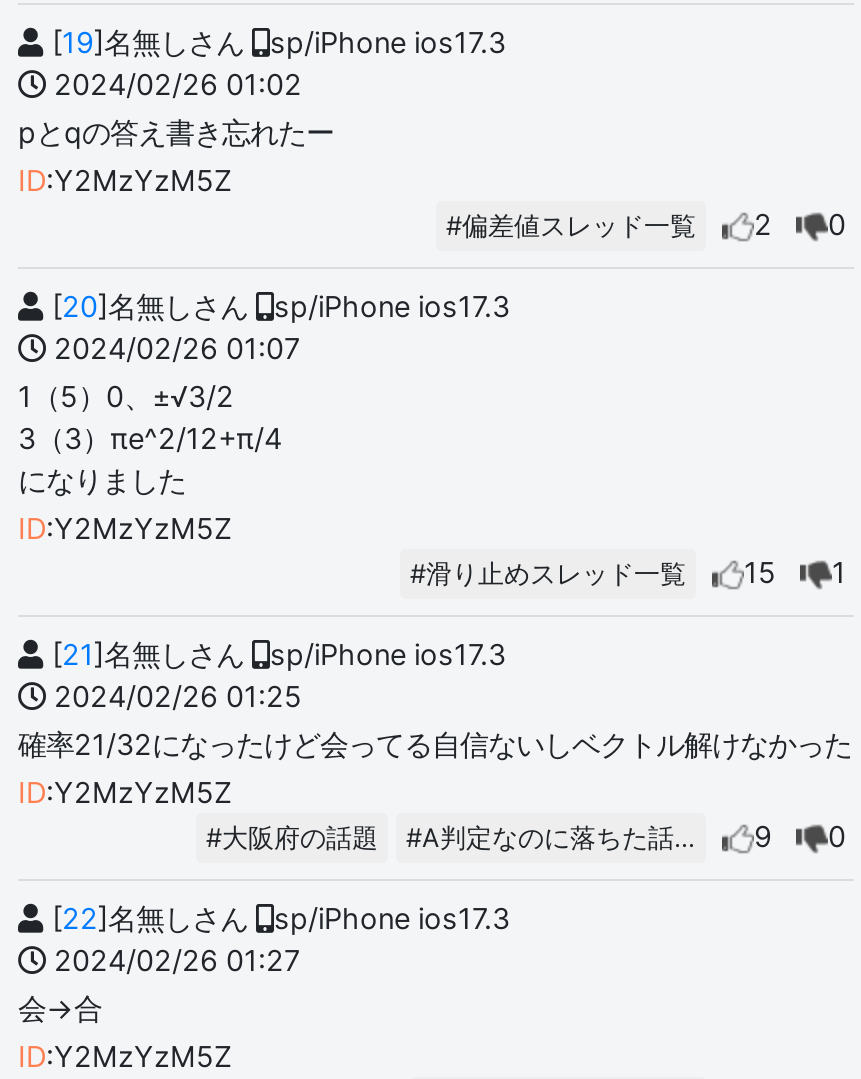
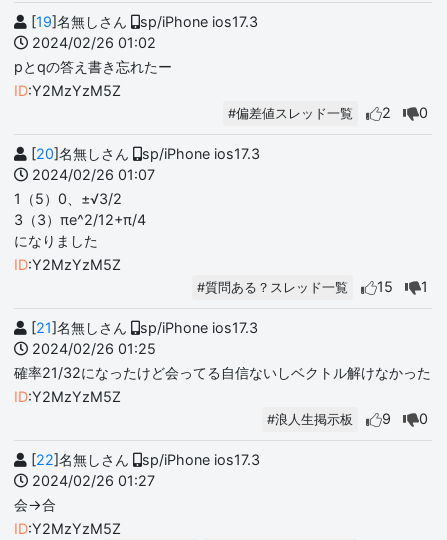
[410,558,686,588] #滑り止めスレッド一覧 -> [197,280,348,295] #質問ある？スレッド一覧
[206,822,696,852] #大阪府の話題 | #A判定なのに落ちた話… -> [267,412,353,427] #浪人生掲示板

